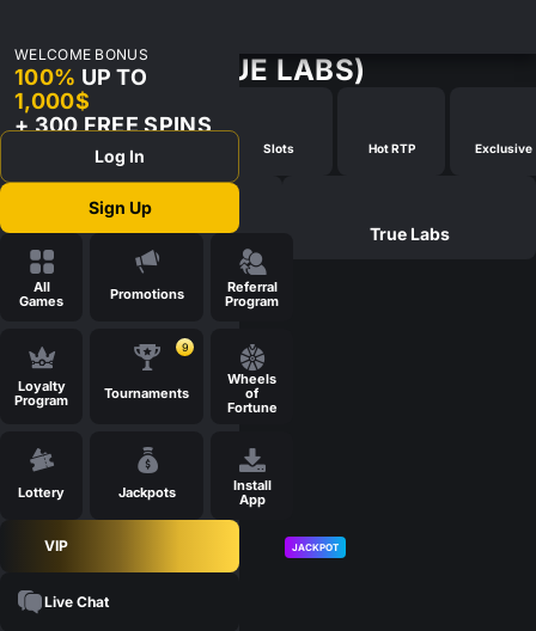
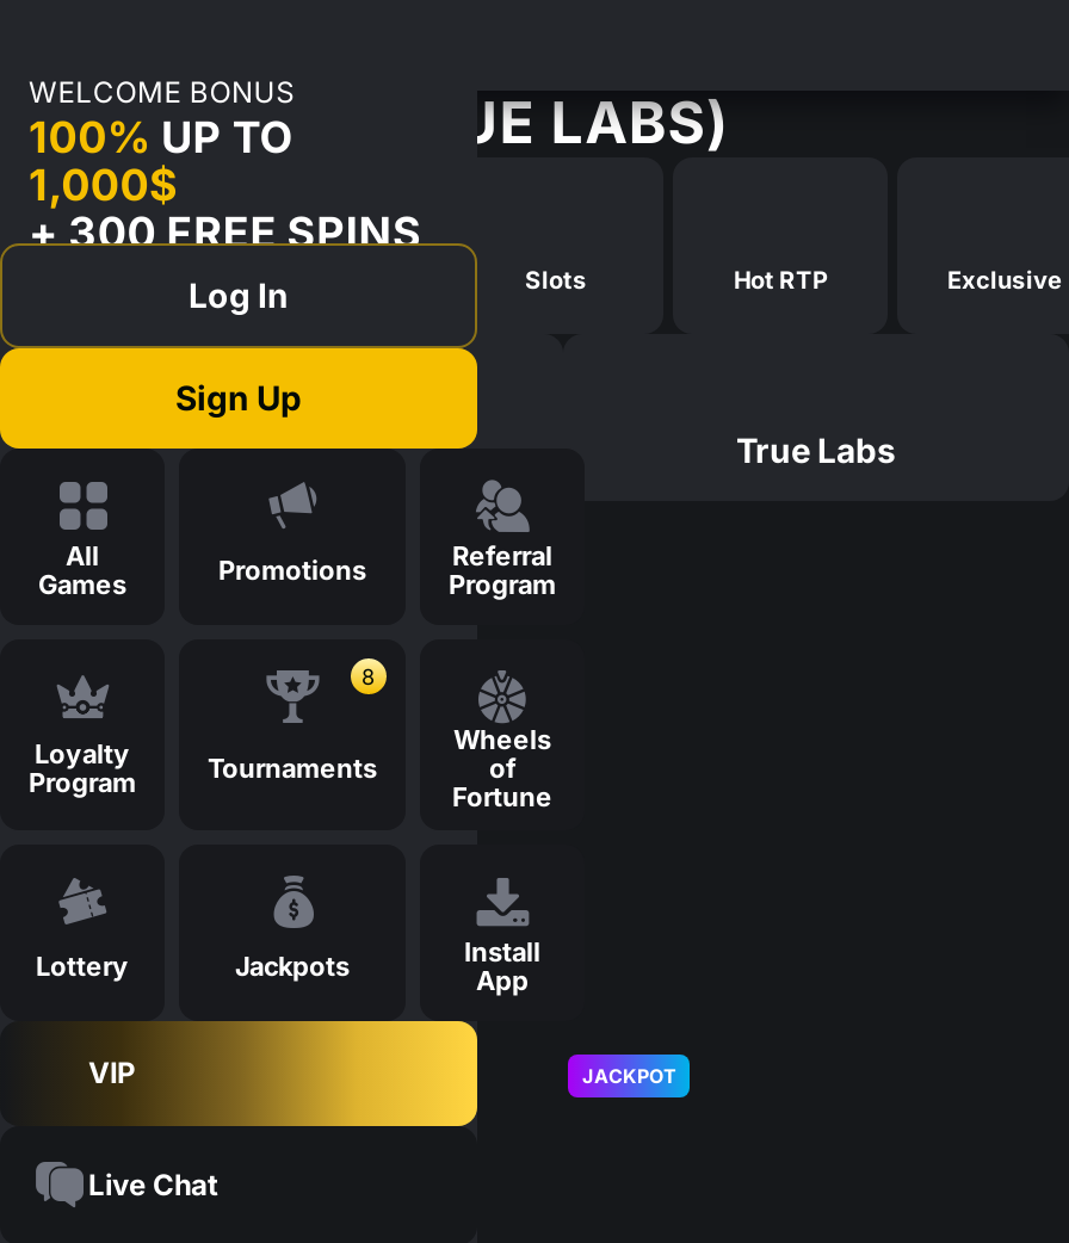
[181,340,188,353] 9 -> [362,662,376,688] 8

